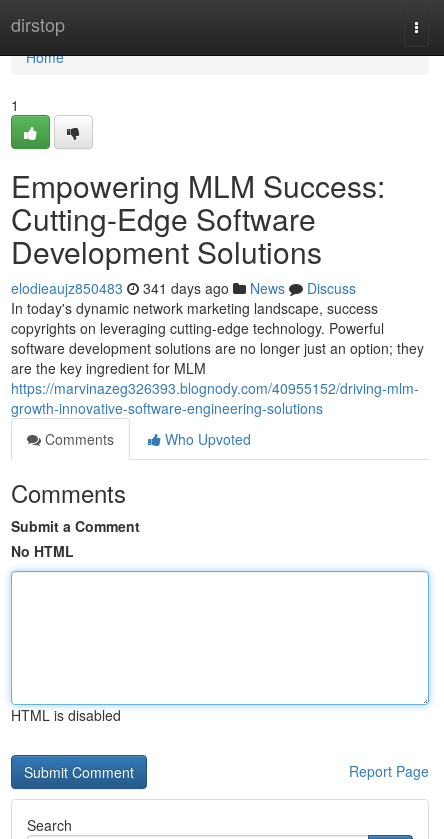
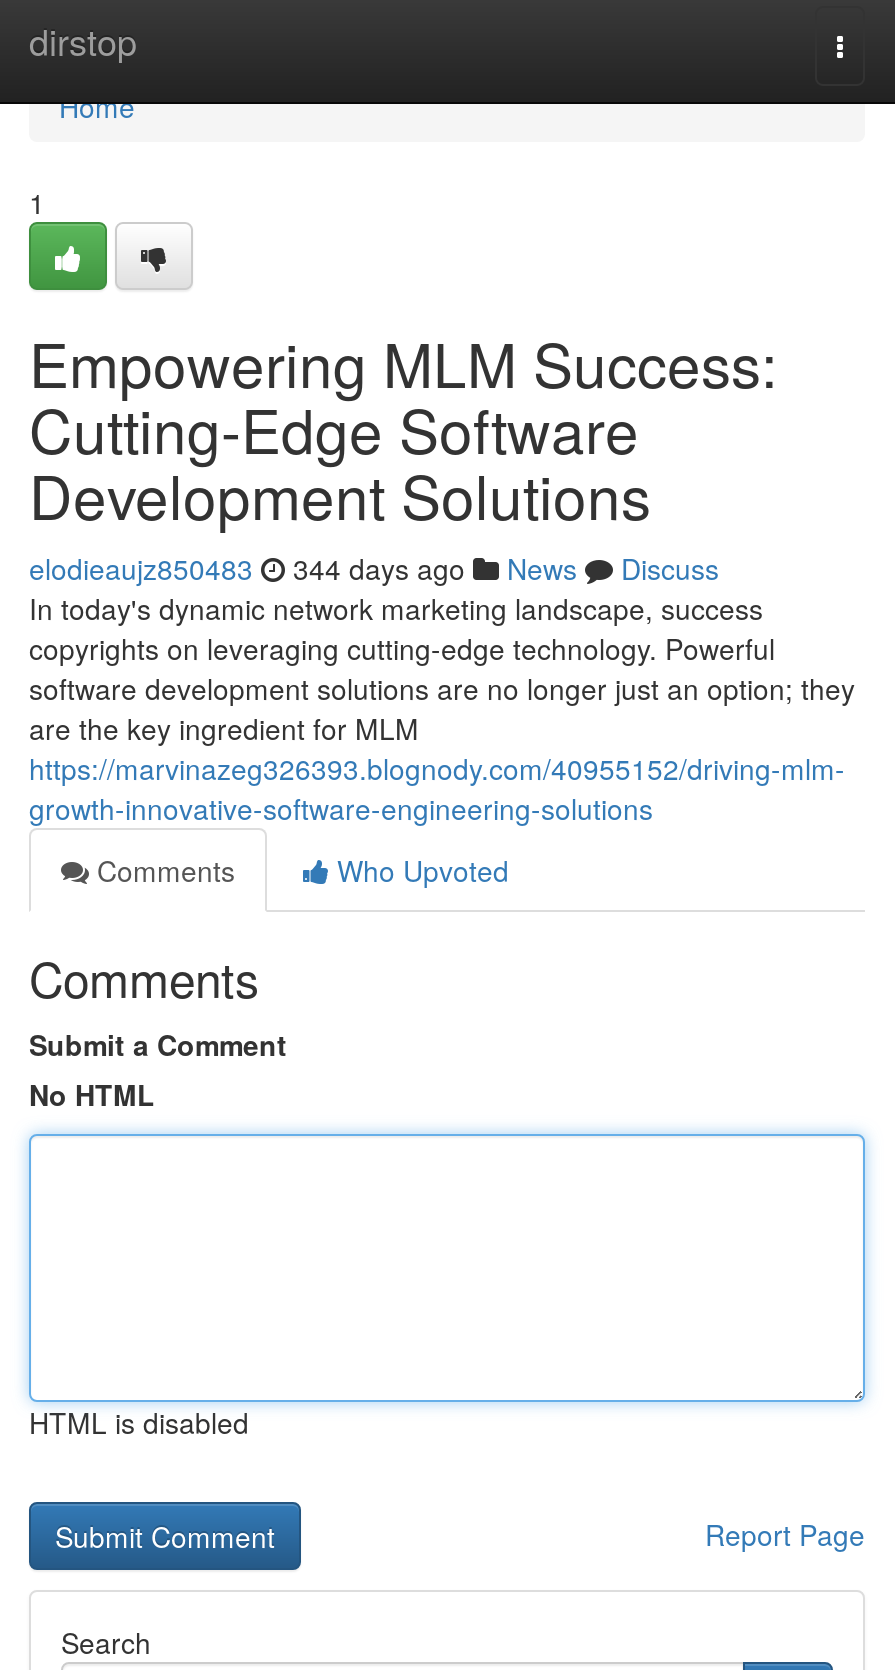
[11,278,356,298] elodieaujz850483 341 days ago News Discuss -> [29,548,719,588] elodieaujz850483 344 days ago News Discuss

